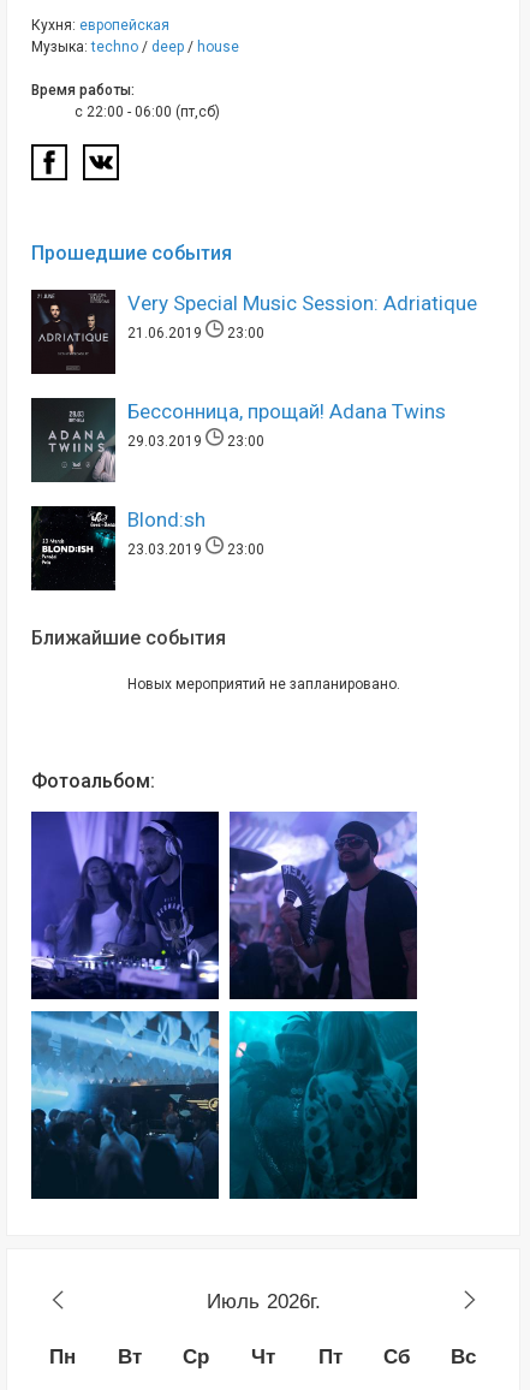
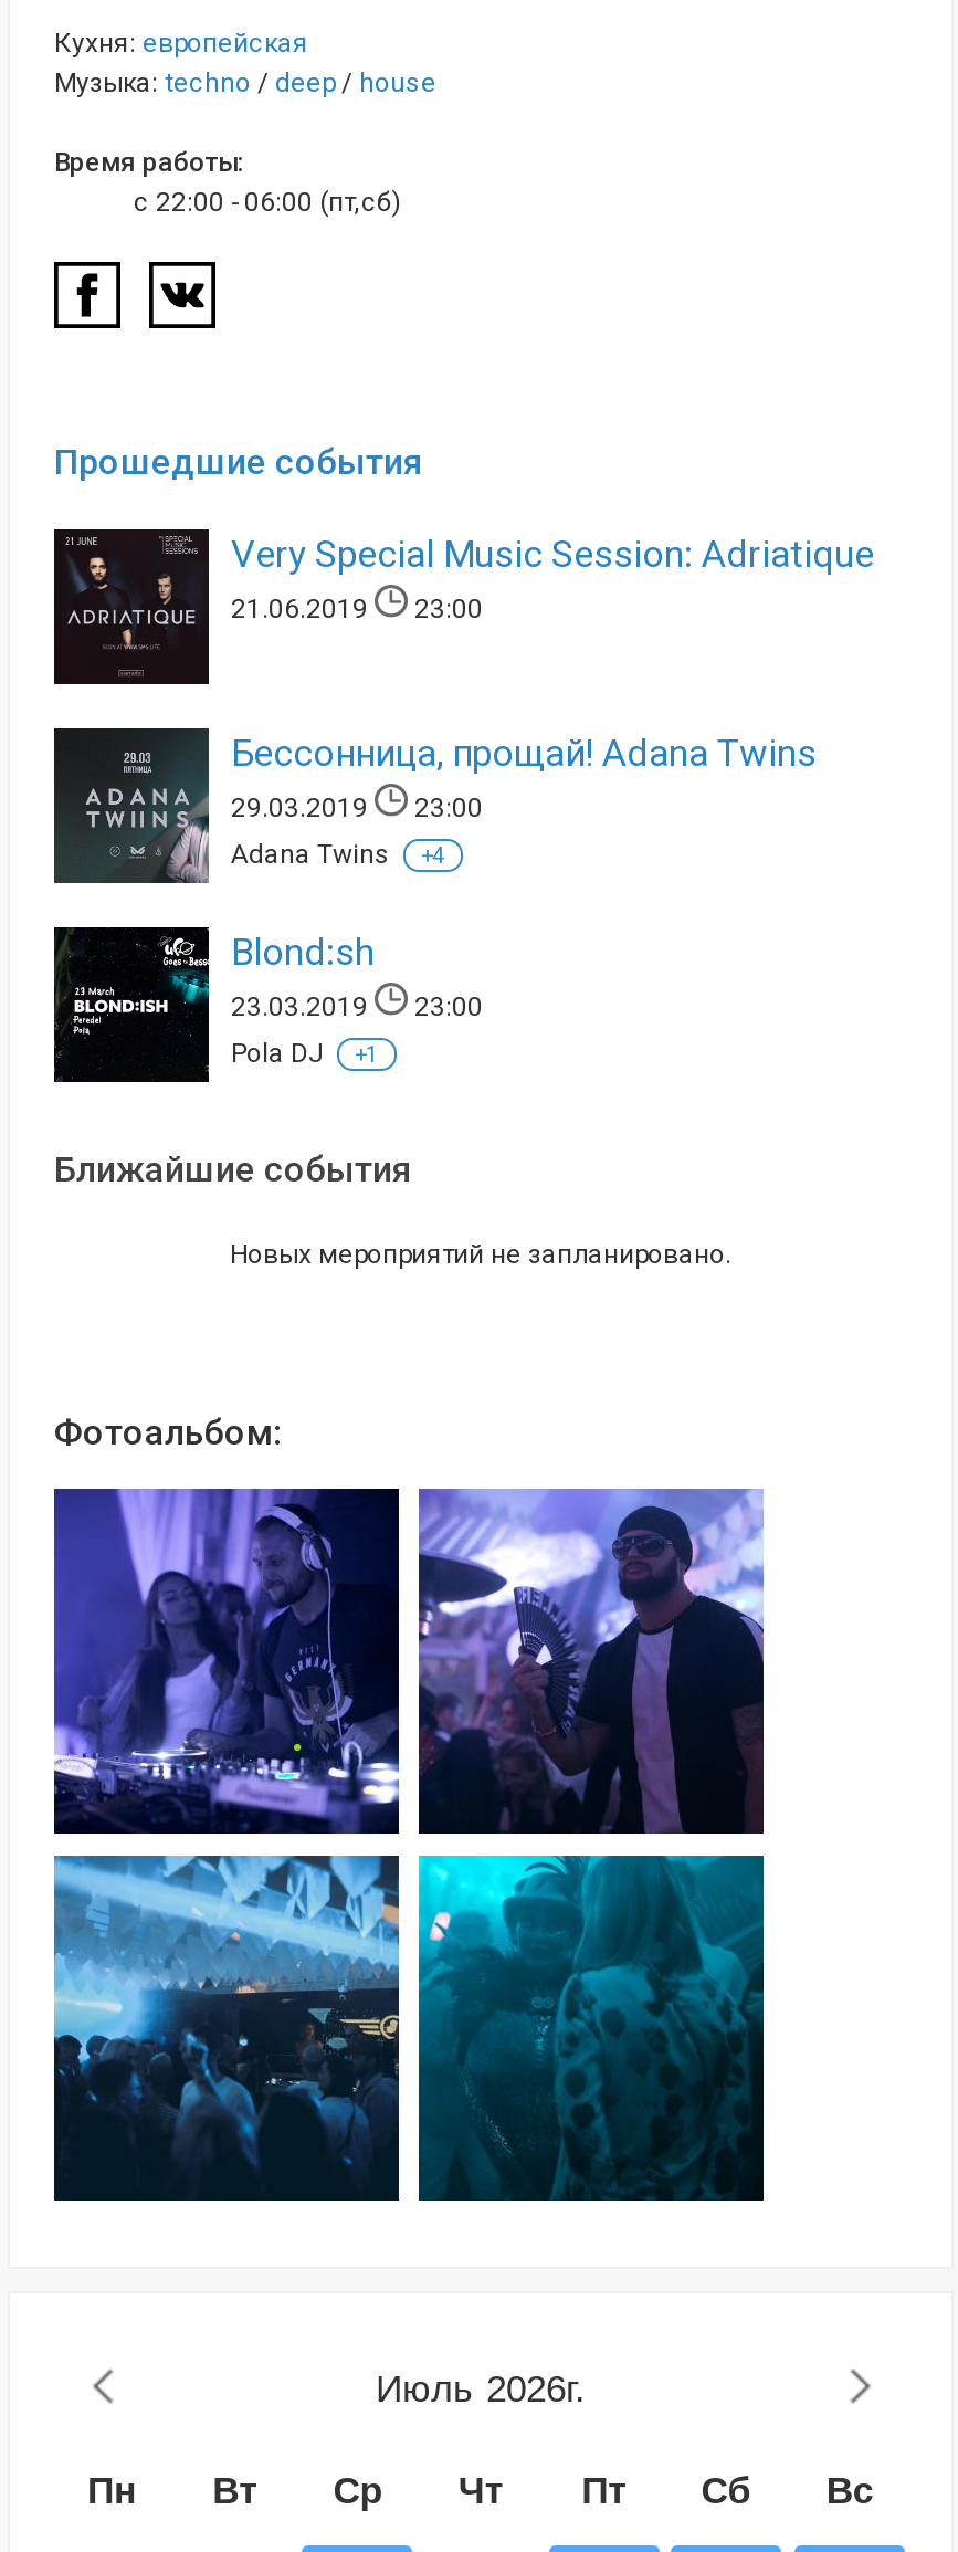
none -> [231,838,445,869] Adana Twins | +4
none -> [231,1037,379,1068] Pola DJ | +1

